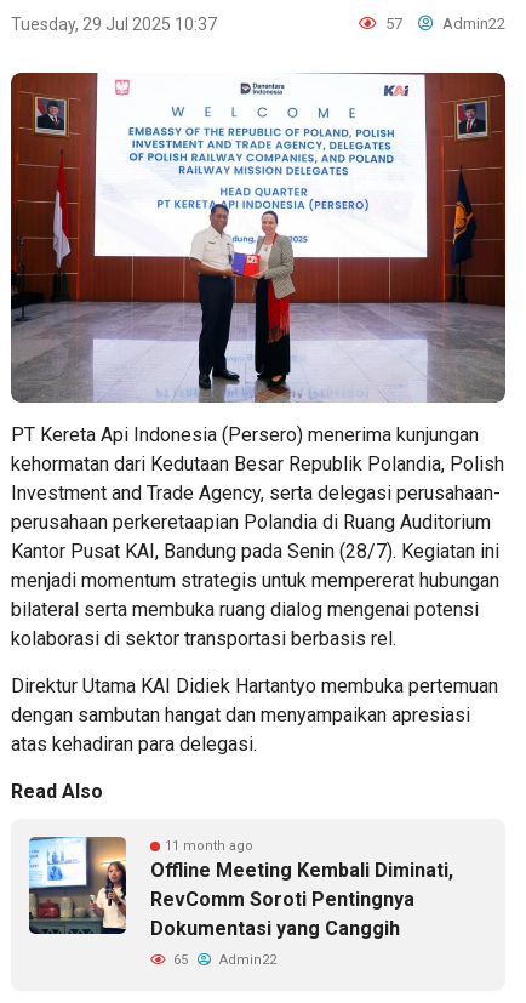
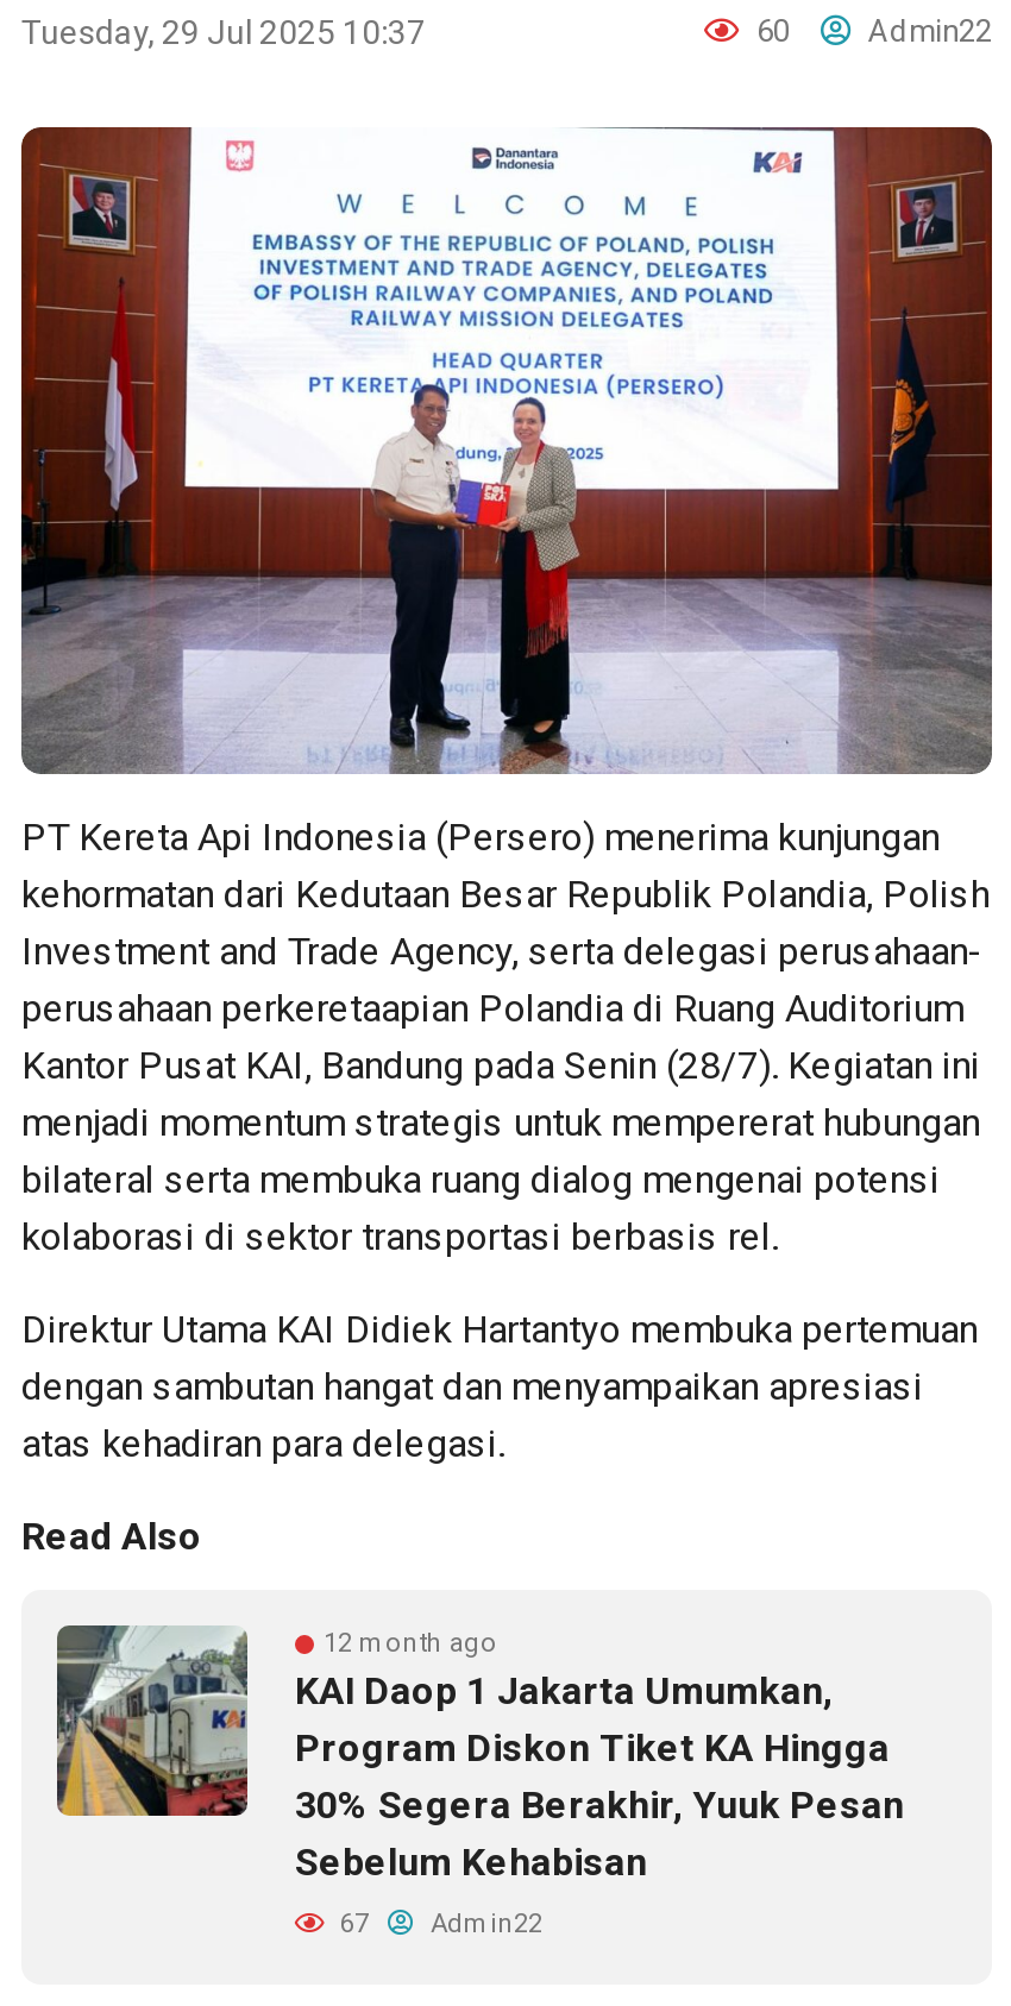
[382,15,505,33] 57 Admin22 -> [749,13,992,49] 60 Admin22
[29,837,453,940] [image] | 11 month ago | Offline Meeting Kembali Diminati, | RevComm Soroti Pentingnya | Dokumentasi yang Canggih -> [55,1625,904,1885] [image] | 12 month ago | KAI Daop 1 Jakarta Umumkan, | Program Diskon Tiket KA Hingga | 30% Segera Berakhir, Yuuk Pesan | Sebelum Kehabisan
[170,952,276,968] 65 Admin22 -> [333,1909,542,1940] 67 Admin22

